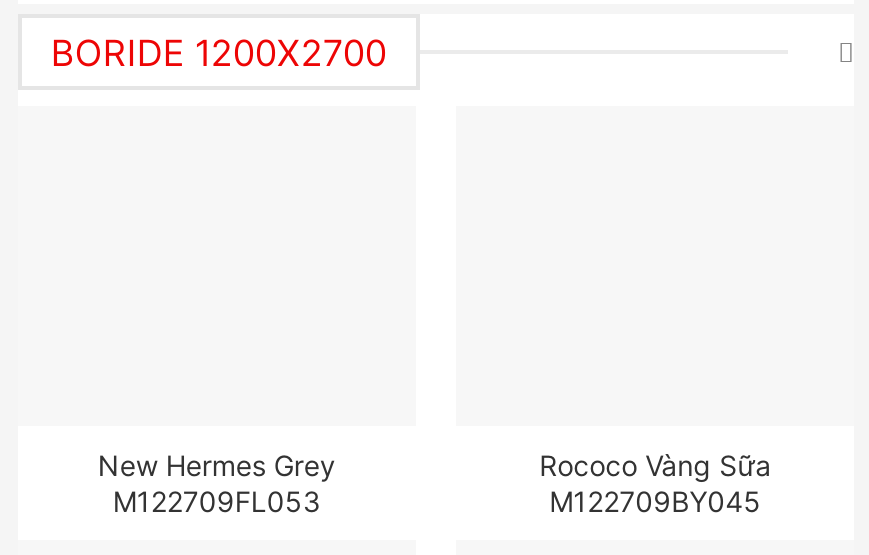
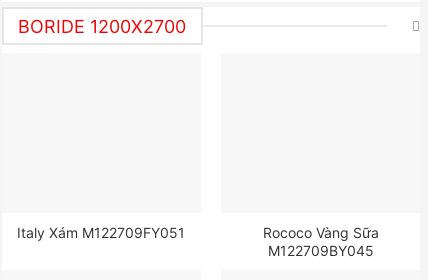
[98,447,336,517] New Hermes Grey | M122709FL053 -> [17,224,185,241] Italy Xám M122709FY051

